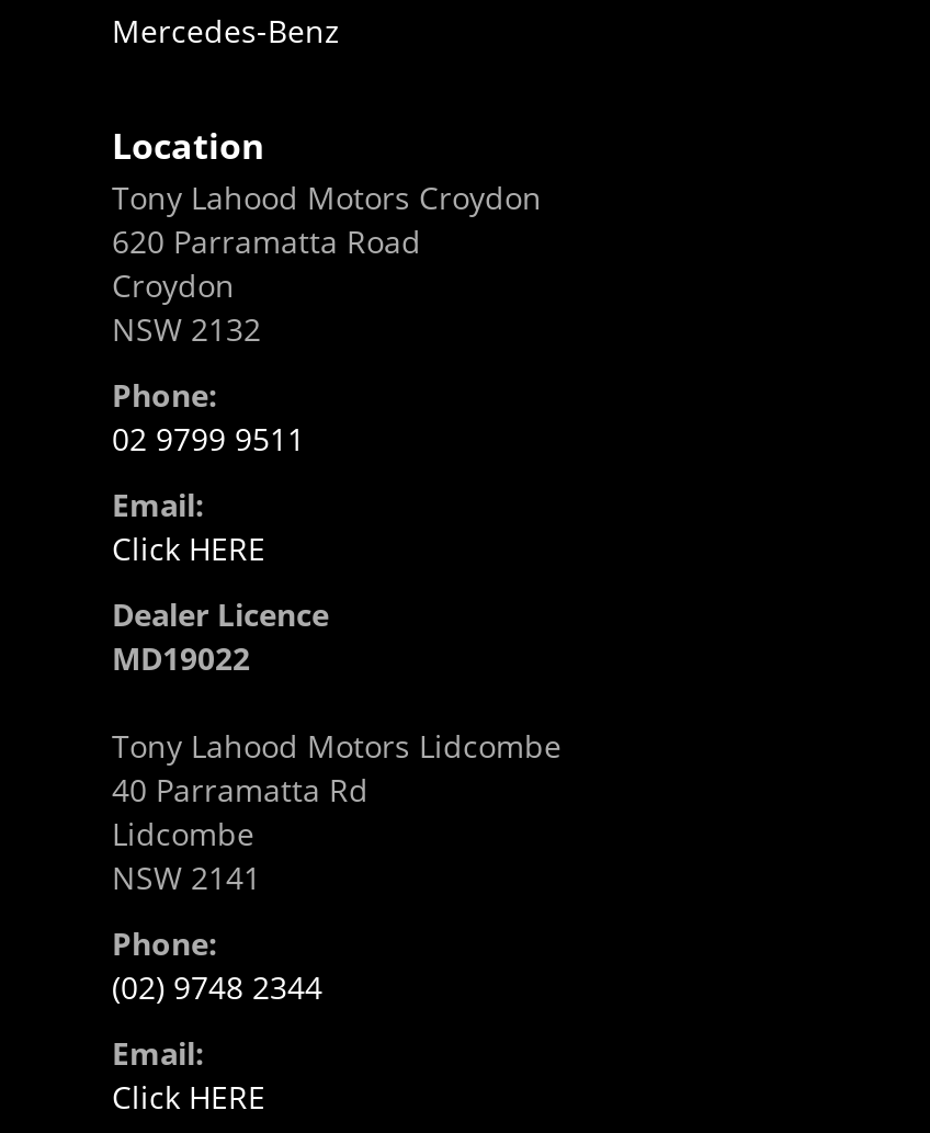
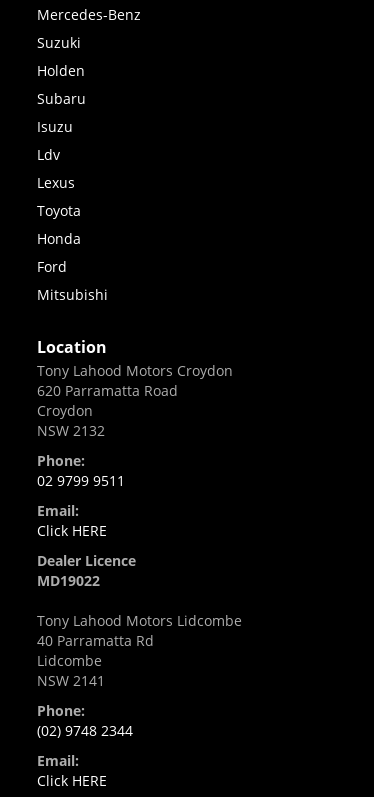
none -> [37,33,108,304] Suzuki | Holden | Subaru | Isuzu | Ldv | Lexus | Toyota | Honda | Ford | Mitsubishi

